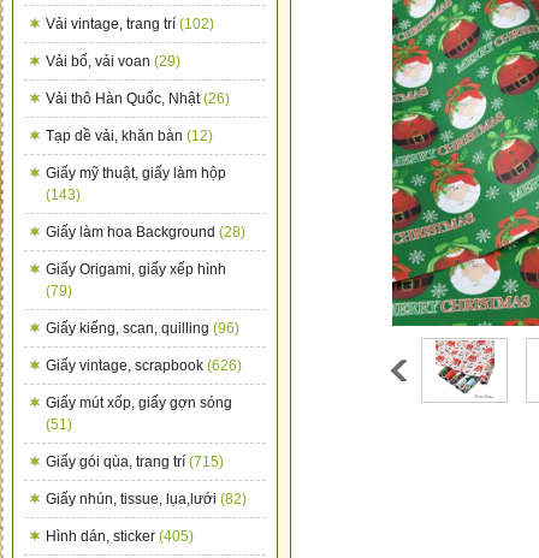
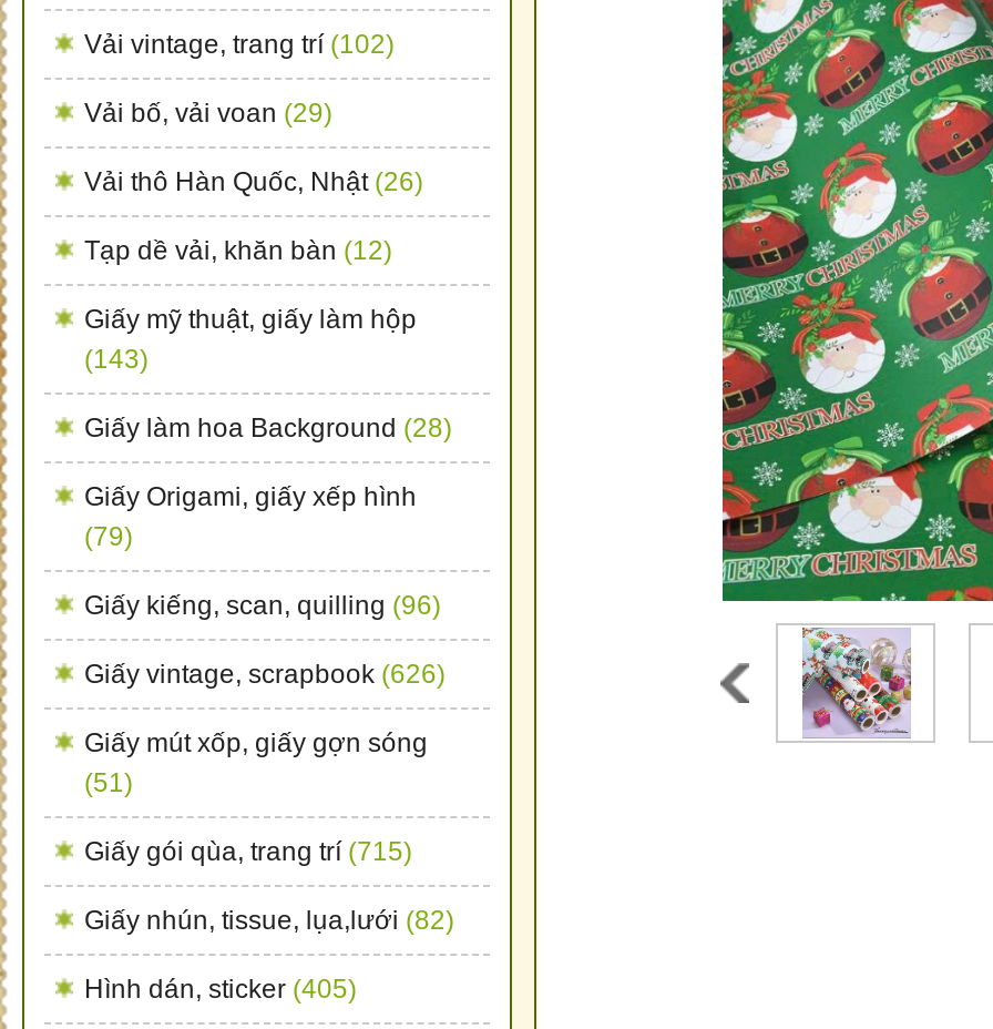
[434,339,494,400] [image] -> [800,628,913,738] [image]

